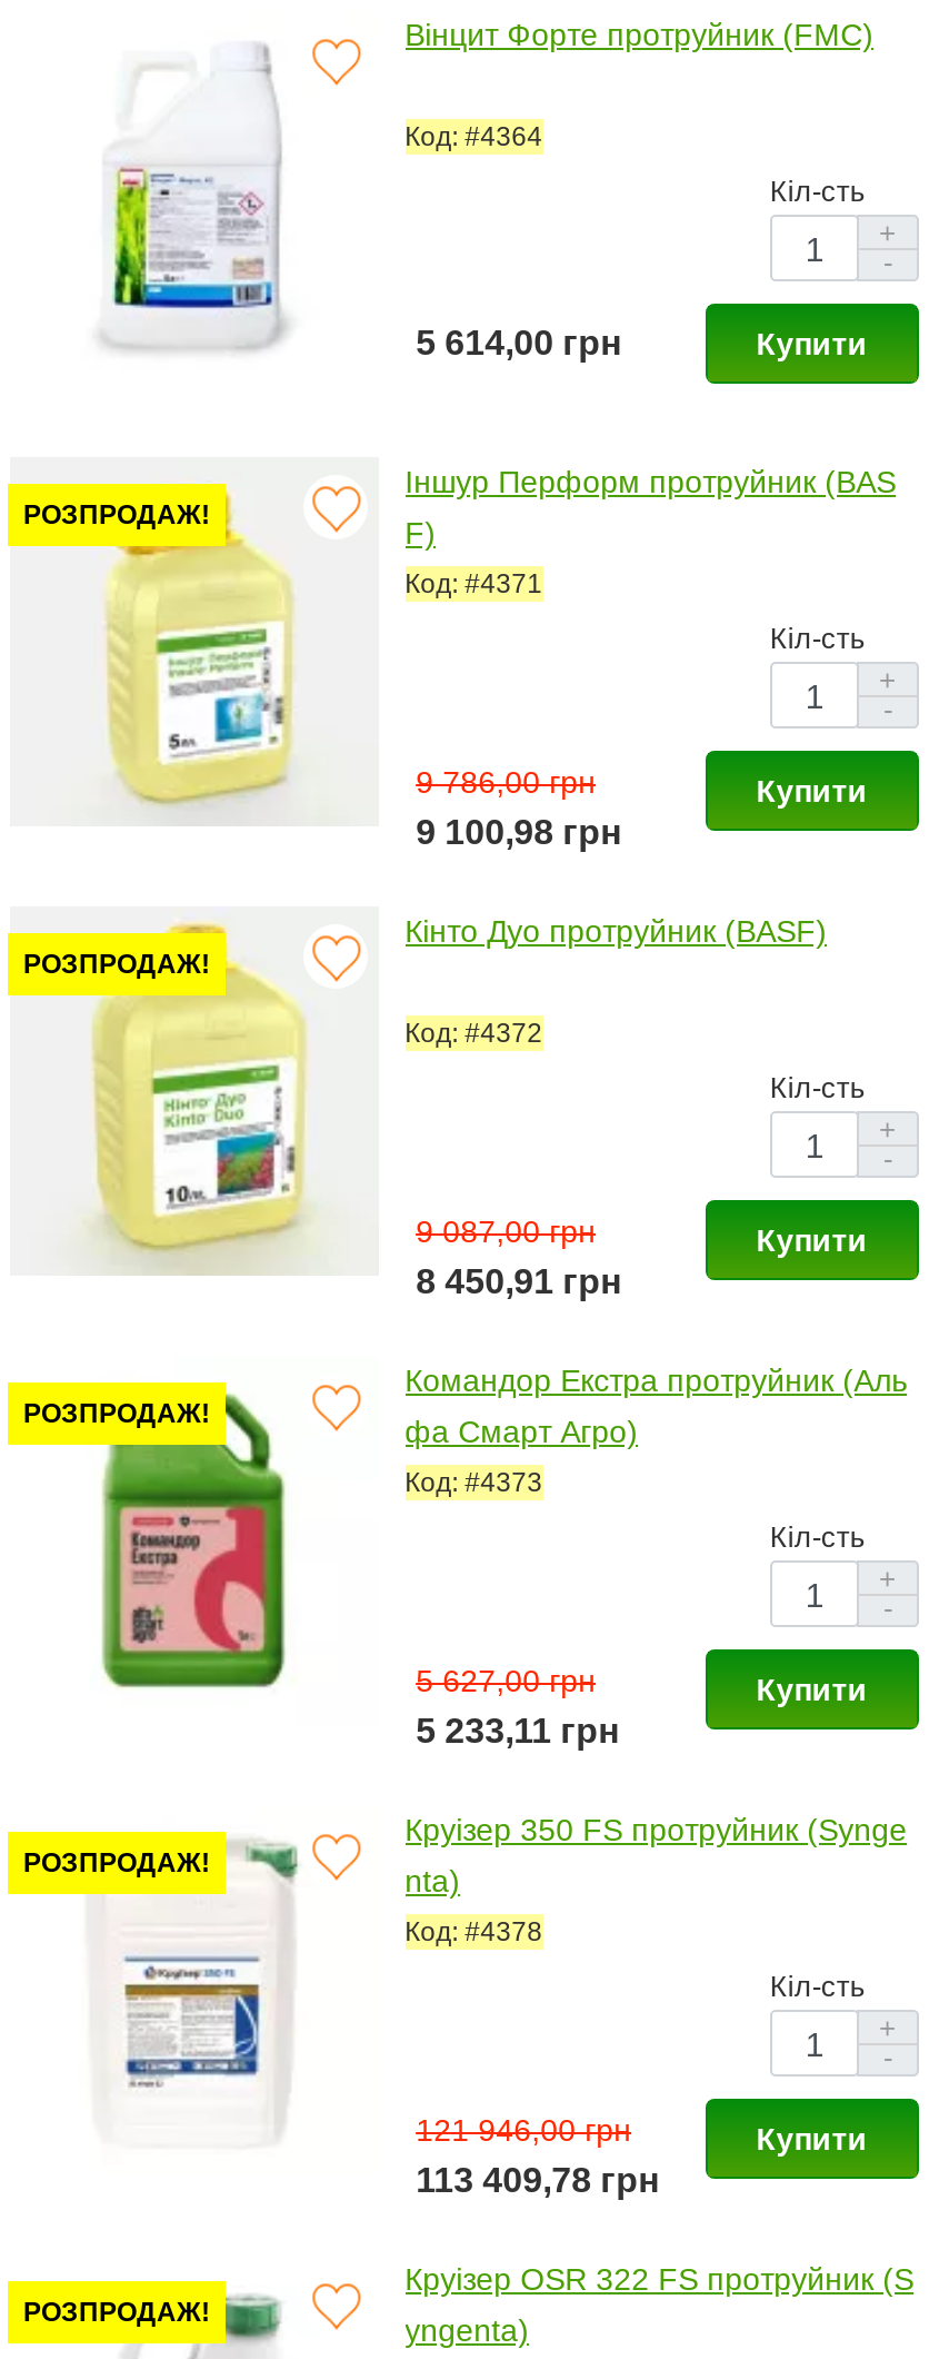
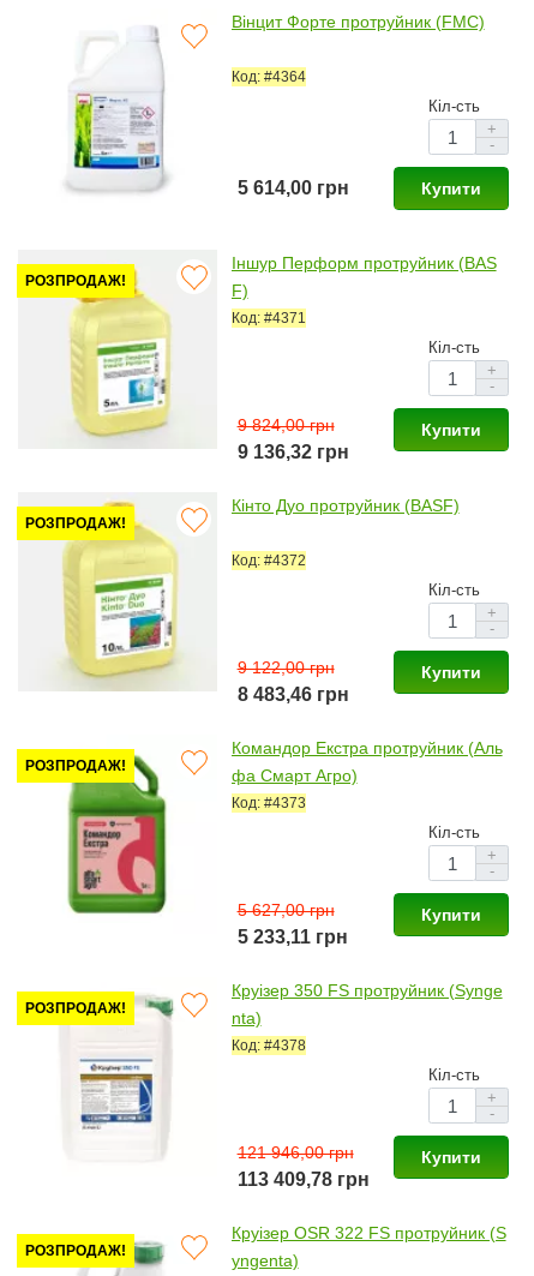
[416,764,596,800] 9 786,00 грн -> [237,415,334,435] 9 824,00 грн
[416,813,623,851] 9 100,98 грн -> [237,442,349,462] 9 136,32 грн
[416,1213,596,1249] 9 087,00 грн -> [237,658,334,677] 9 122,00 грн
[416,1262,623,1300] 8 450,91 грн -> [237,684,349,705] 8 483,46 грн

